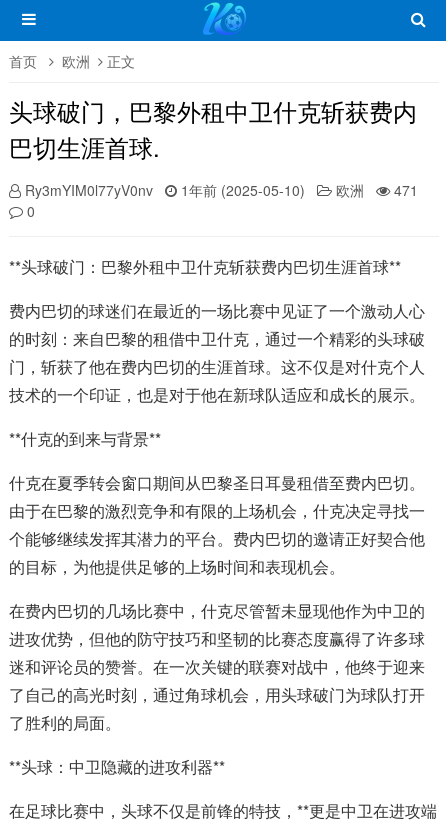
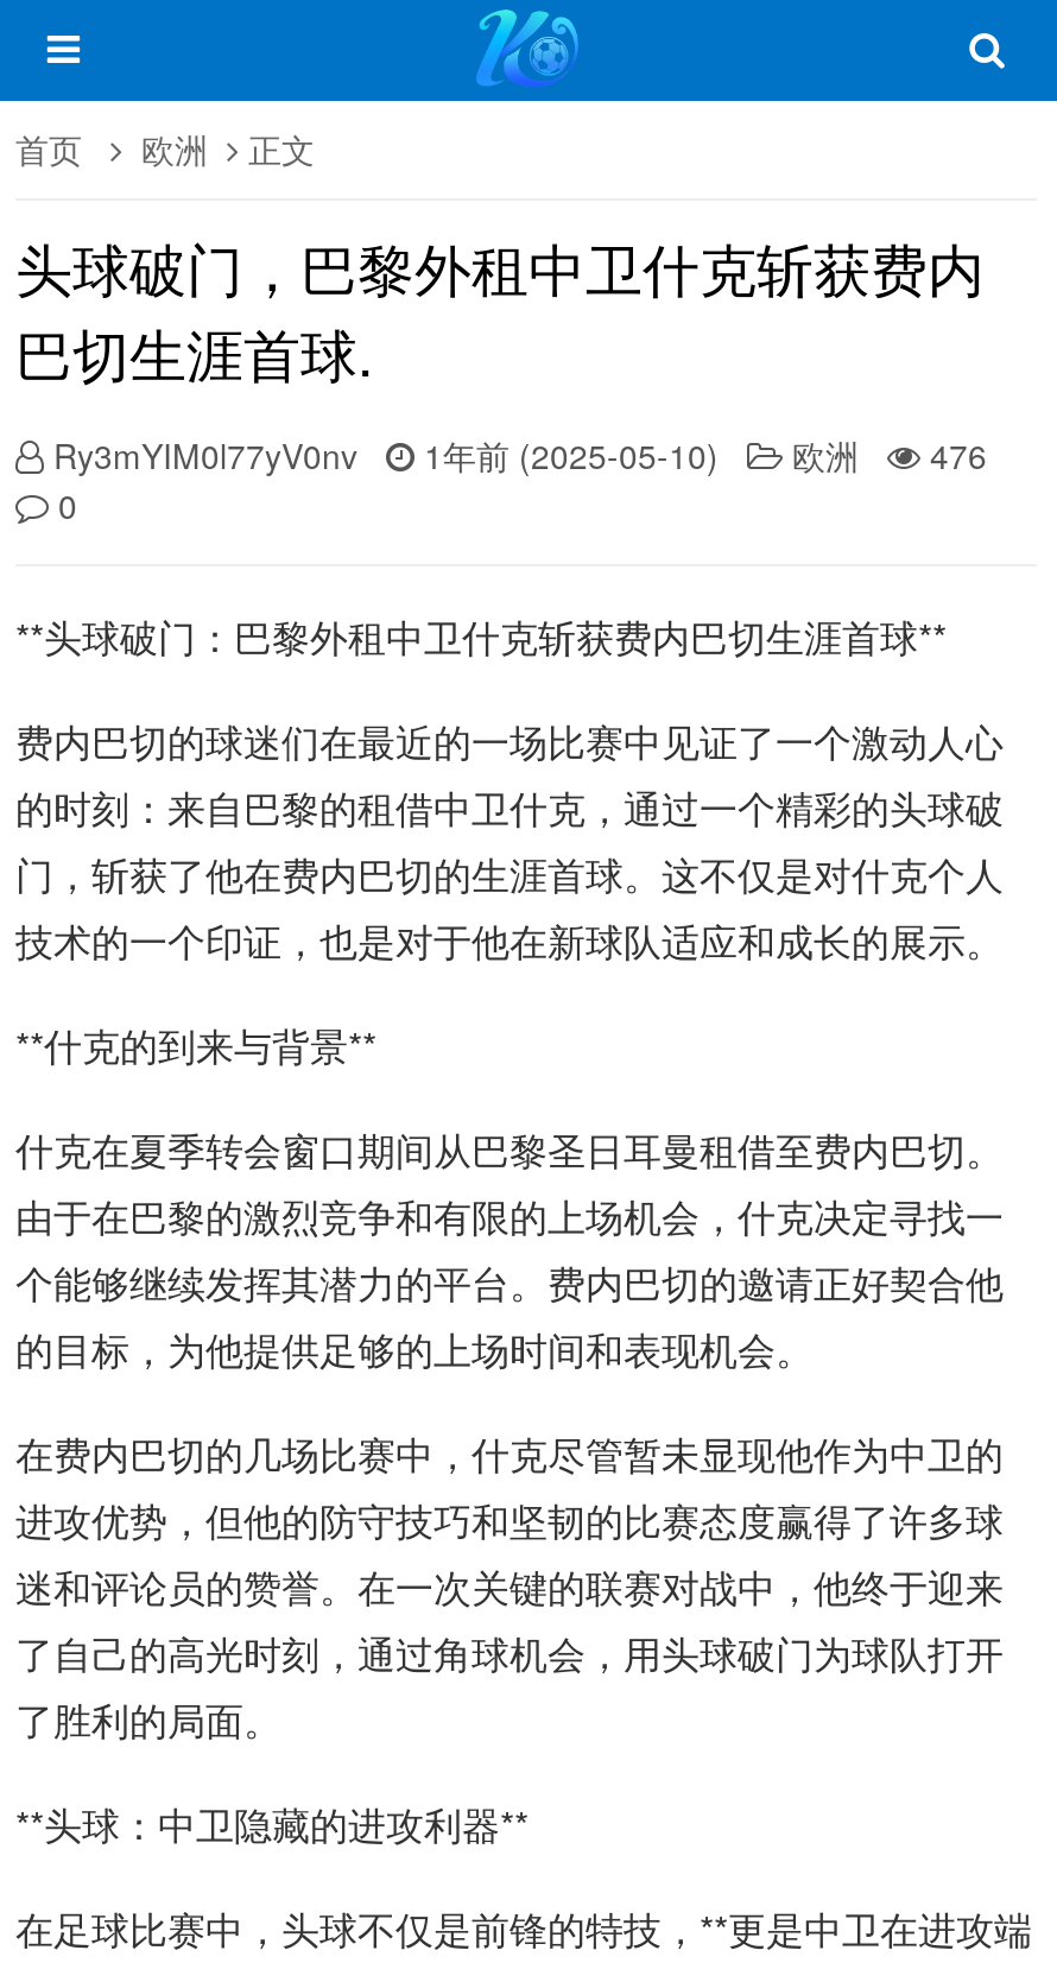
[25,180,418,200] Ry3mYIM0l77yV0nv 1年前 (2025-05-10) 欧洲 471 -> [53,431,987,479] Ry3mYIM0l77yV0nv 1年前 (2025-05-10) 欧洲 476

